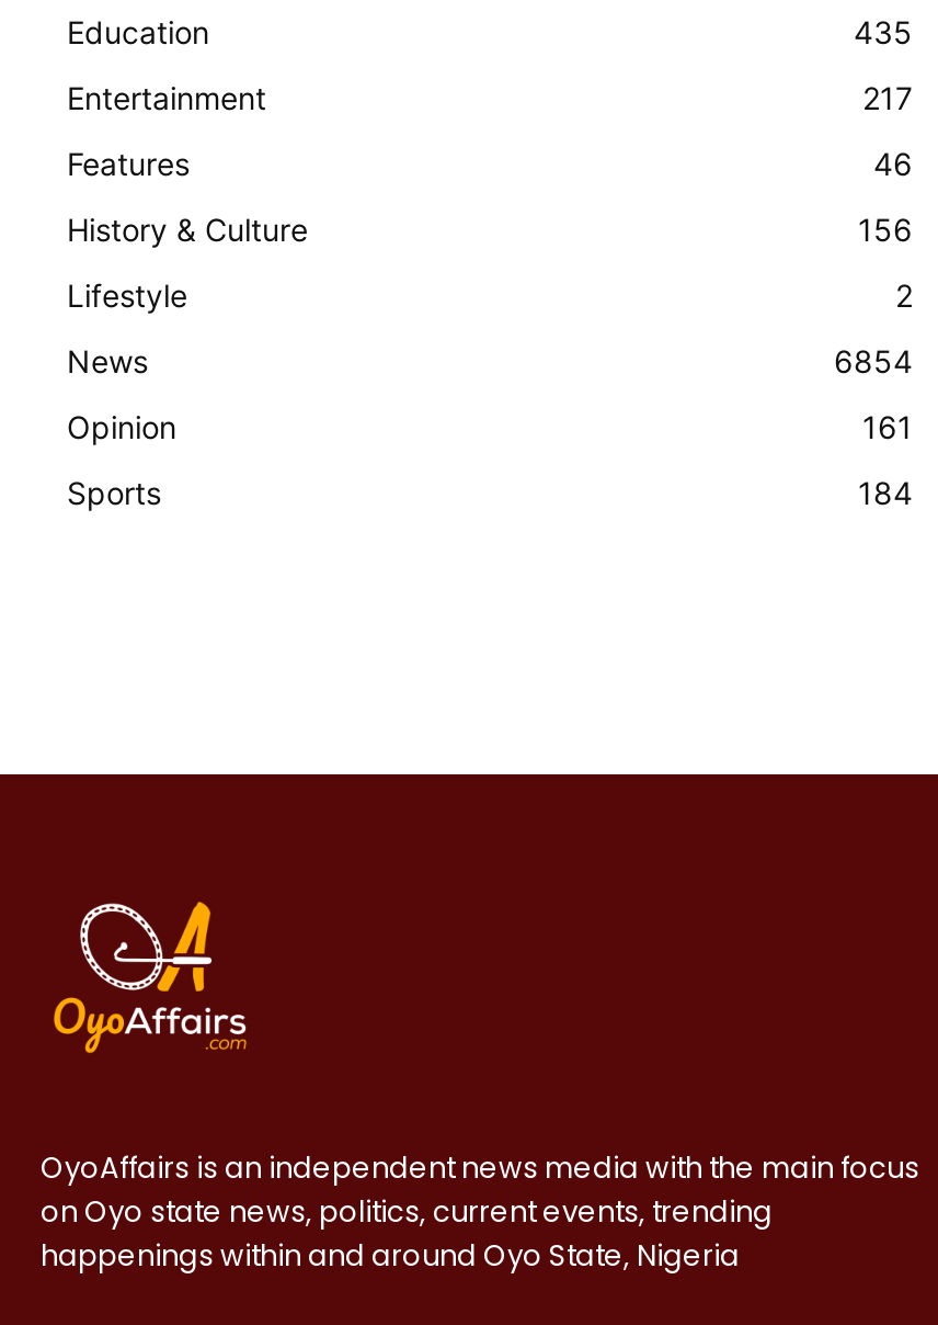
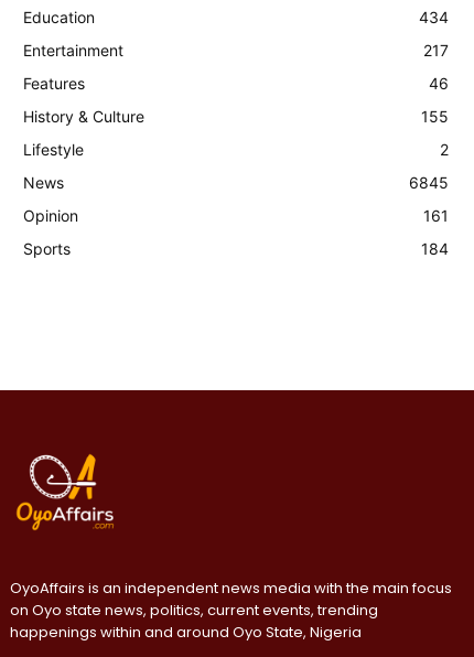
[854,13,913,51] 435 -> [419,8,449,27] 434
[858,211,913,248] 156 -> [421,107,449,126] 155
[834,342,913,380] 6854 -> [409,173,449,192] 6845

